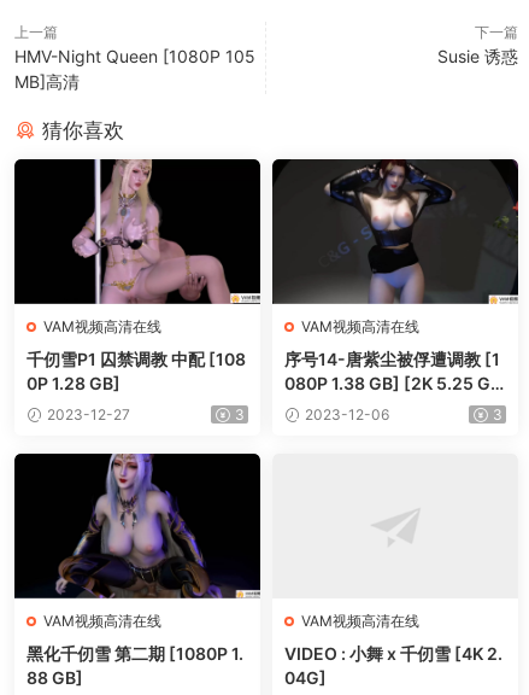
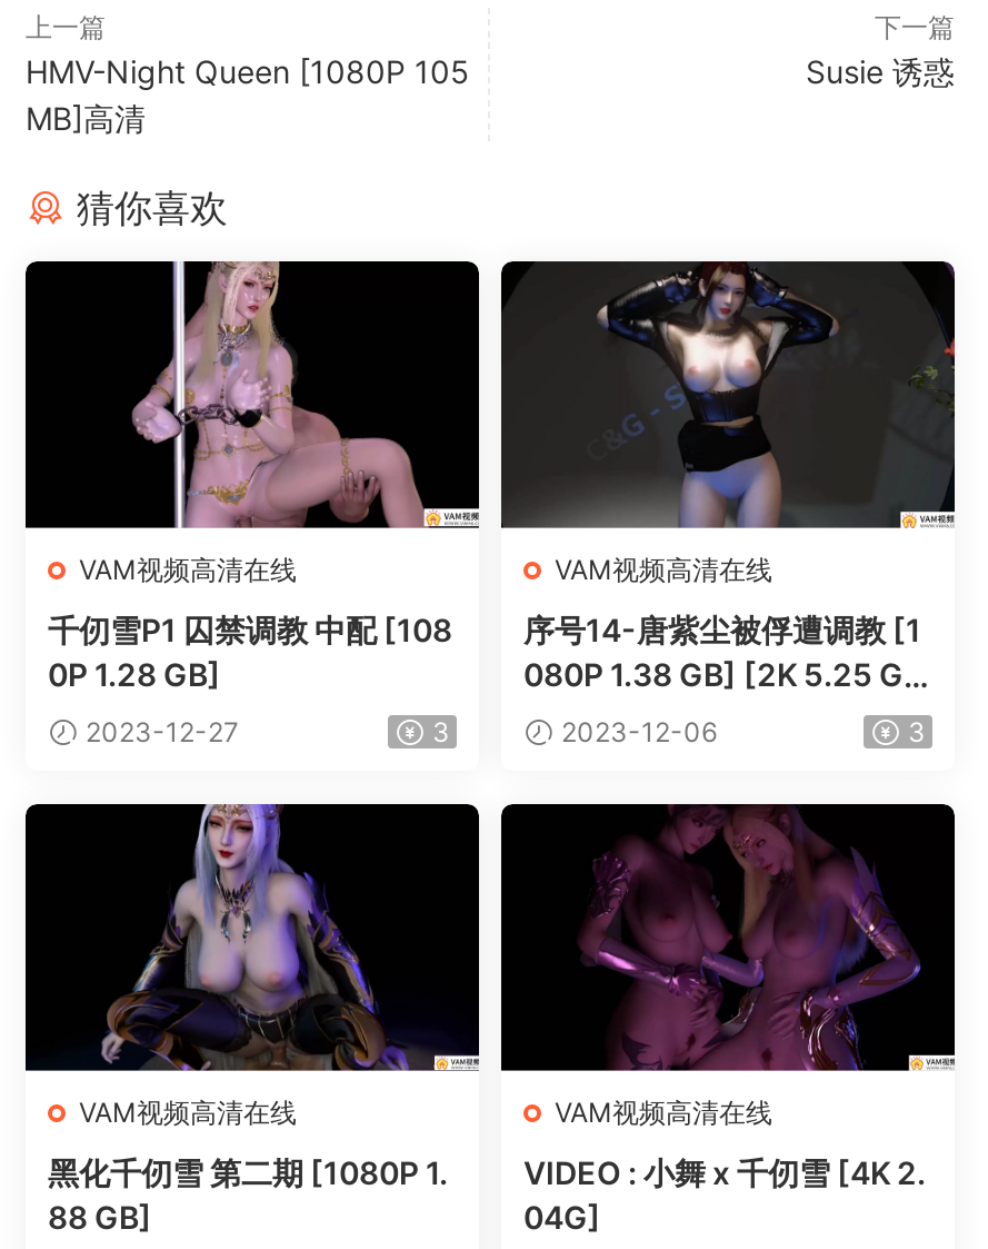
none -> [499,802,957,1073] [image]

